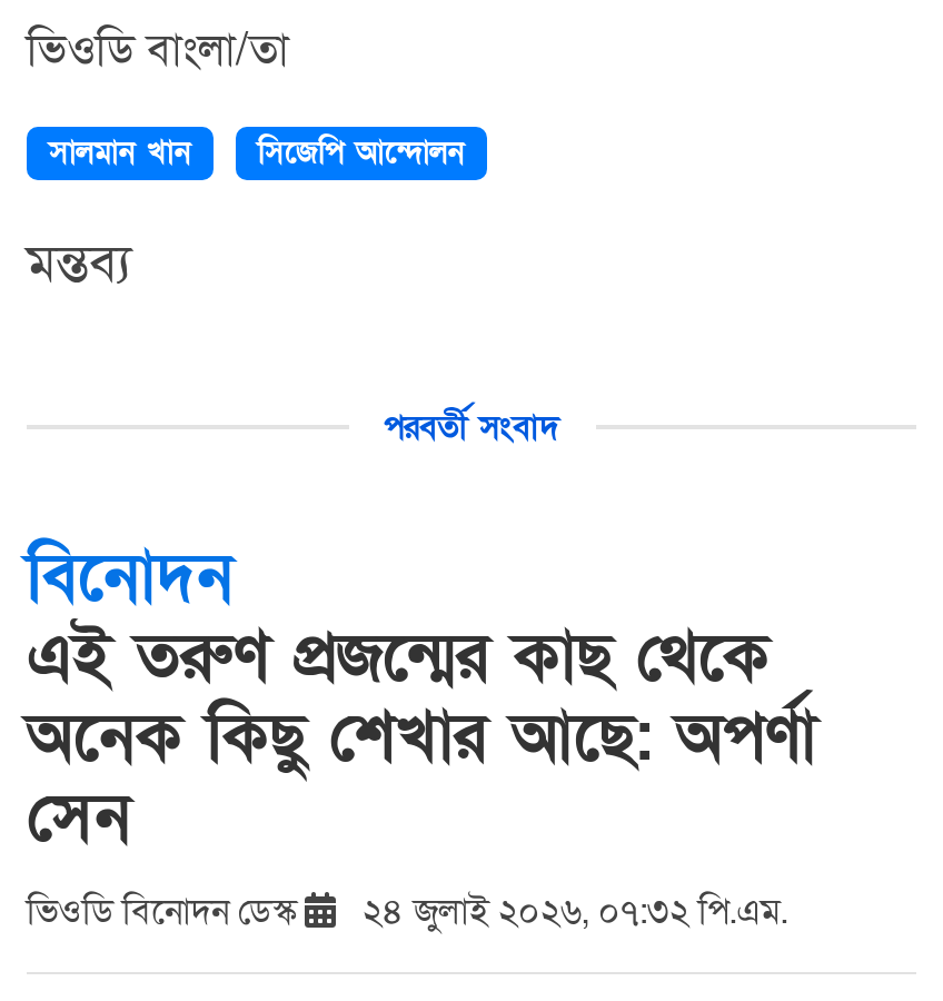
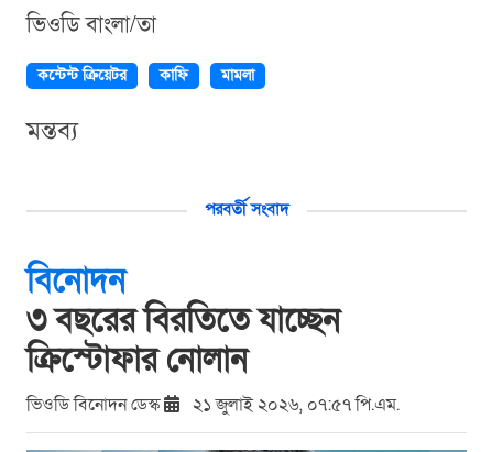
[49,132,465,174] সালমান খান | সিজেপি আন্দোলন -> [37,65,254,86] কন্টেন্ট ক্রিয়েটর | কাফি | মামলা
[27,614,816,864] এই তরুণ প্রজন্মের কাছ থেকে | অনেক কিছু শেখার আছে: অপর্ণা | সেন -> [26,299,340,383] ৩ বছরের বিরতিতে যাচ্ছেন | ক্রিস্টোফার নোলান
[27,888,787,937] ভিওডি বিনোদন ডেস্ক ২৪ জুলাই ২০২৬, ০৭:৩২ পি.এম. -> [26,393,400,417] ভিওডি বিনোদন ডেস্ক ২১ জুলাই ২০২৬, ০৭:৫৭ পি.এম.

